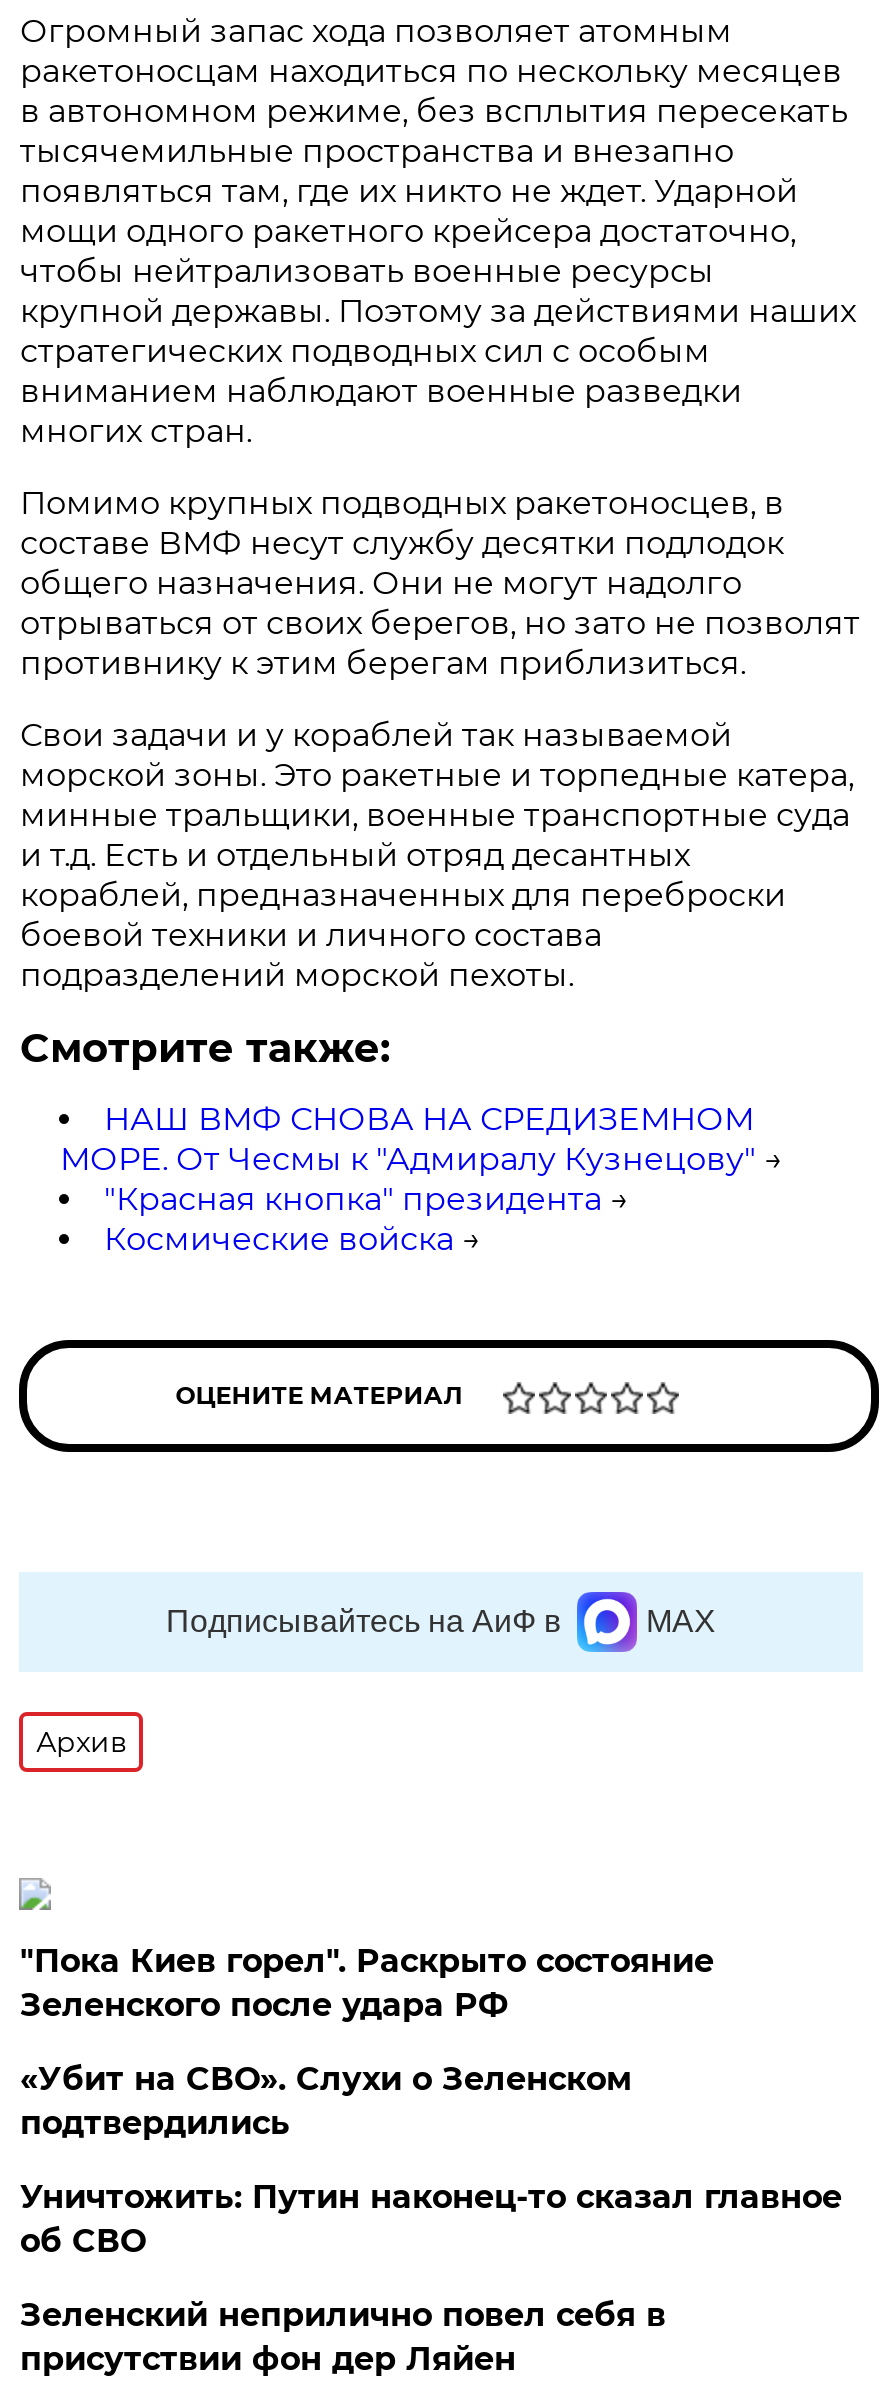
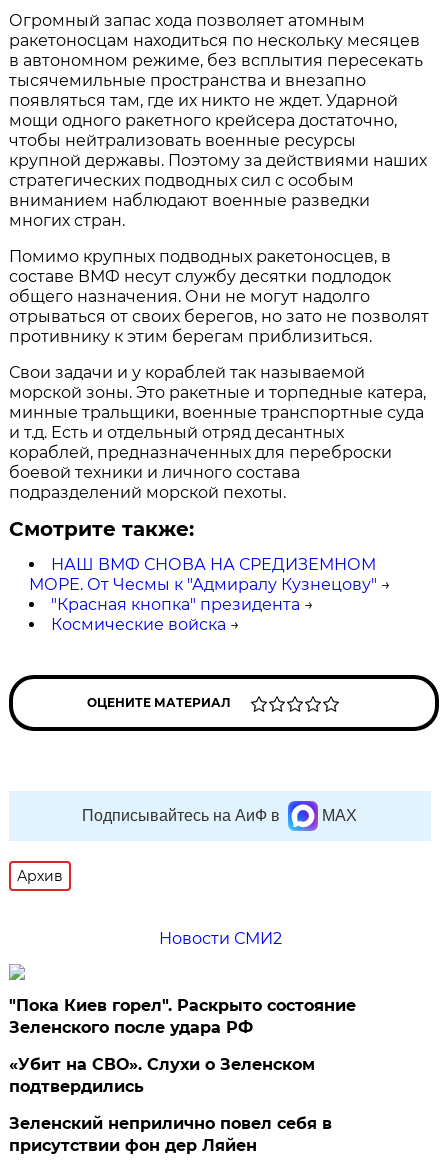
none -> [159,929,282,948] Новости СМИ2
moved [20,1942,714,2142] -> [9,996,356,1096]: "Пока Киев горел". Раскрыто состояние | Зеленского после удара РФ | «Убит на СВО». Слухи о Зеленском | подтвердились
[20,2178,842,2260] Уничтожить: Путин наконец-то сказал главное | об СВО -> none

